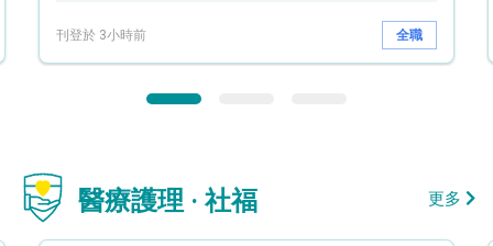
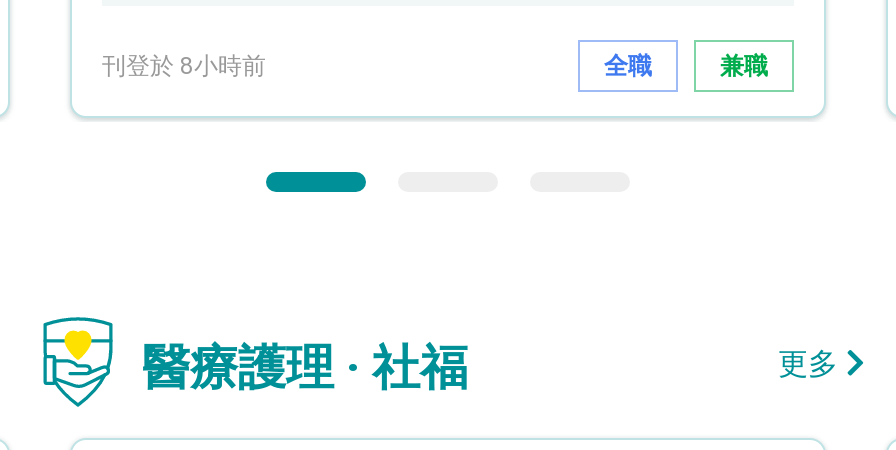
[56,27,146,42] 刊登於 3小時前 -> [102,51,266,79] 刊登於 8小時前
none -> [720,51,768,79] 兼職

